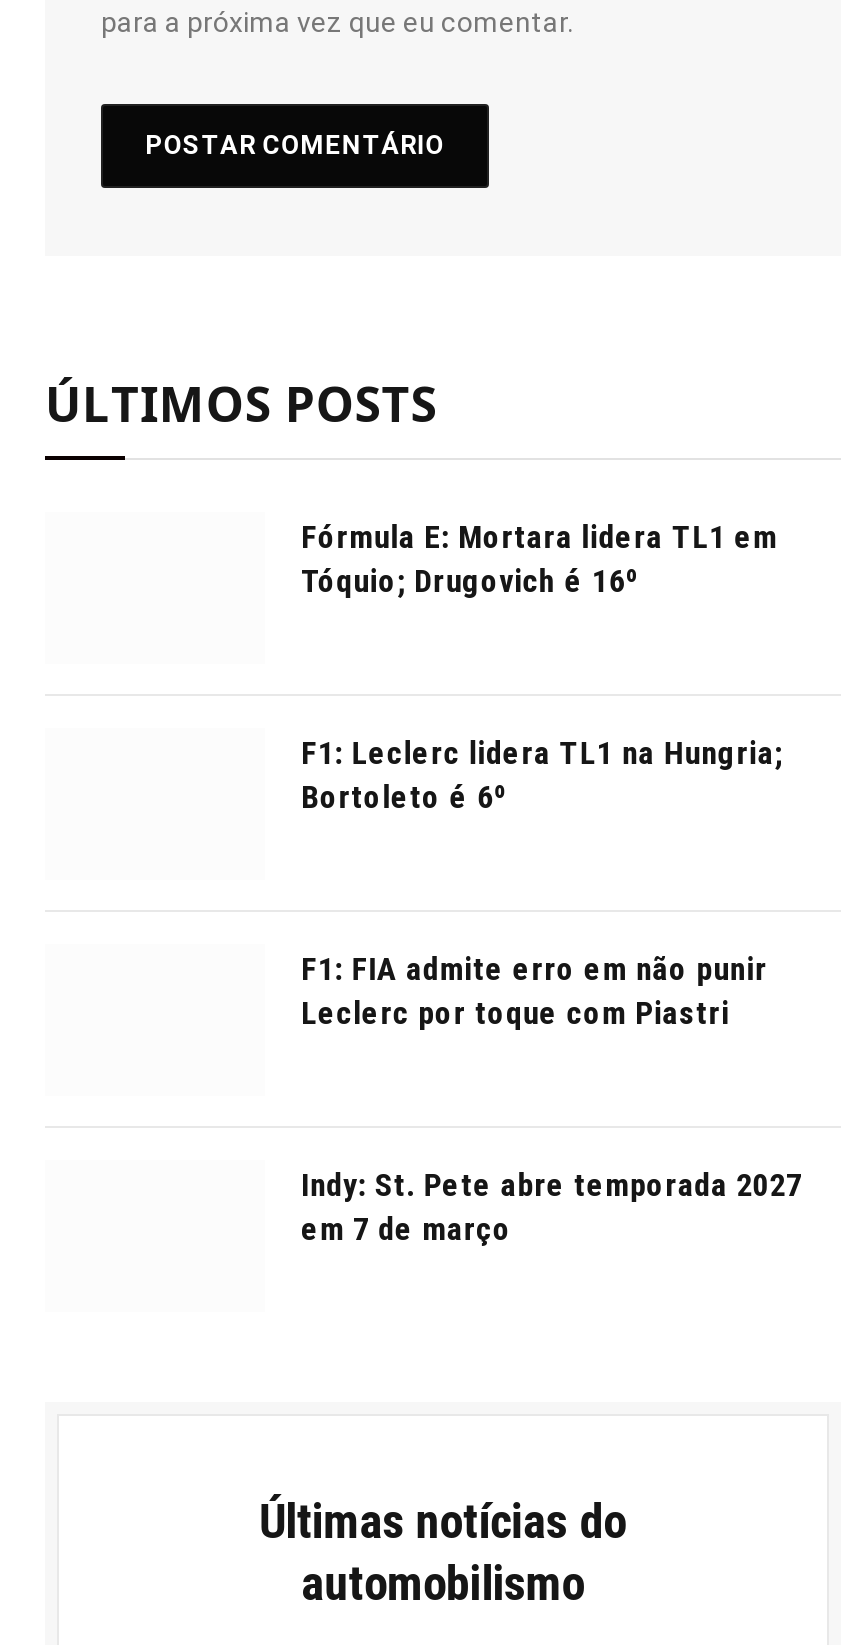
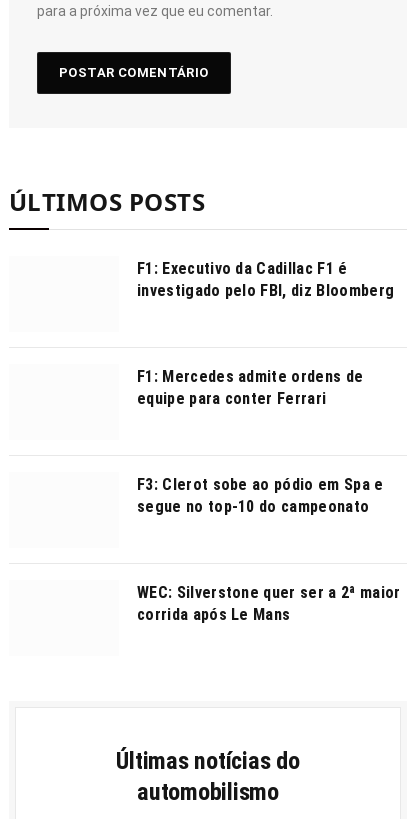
[301,518,777,600] Fórmula E: Mortara lidera TL1 em | Tóquio; Drugovich é 16º -> [137,259,394,300] F1: Executivo da Cadillac F1 é | investigado pelo FBI, diz Bloomberg
[301,734,783,816] F1: Leclerc lidera TL1 na Hungria; | Bortoleto é 6º -> [137,367,363,408] F1: Mercedes admite ordens de | equipe para conter Ferrari
[301,950,767,1032] F1: FIA admite erro em não punir | Leclerc por toque com Piastri -> [137,475,384,516] F3: Clerot sobe ao pódio em Spa e | segue no top-10 do campeonato
[301,1166,803,1248] Indy: St. Pete abre temporada 2027 | em 7 de março -> [137,583,400,624] WEC: Silverstone quer ser a 2ª maior | corrida após Le Mans

